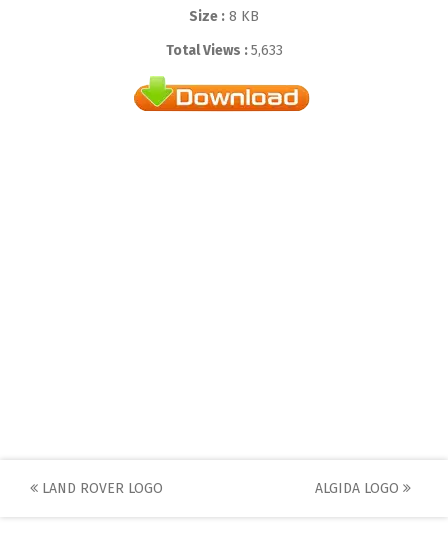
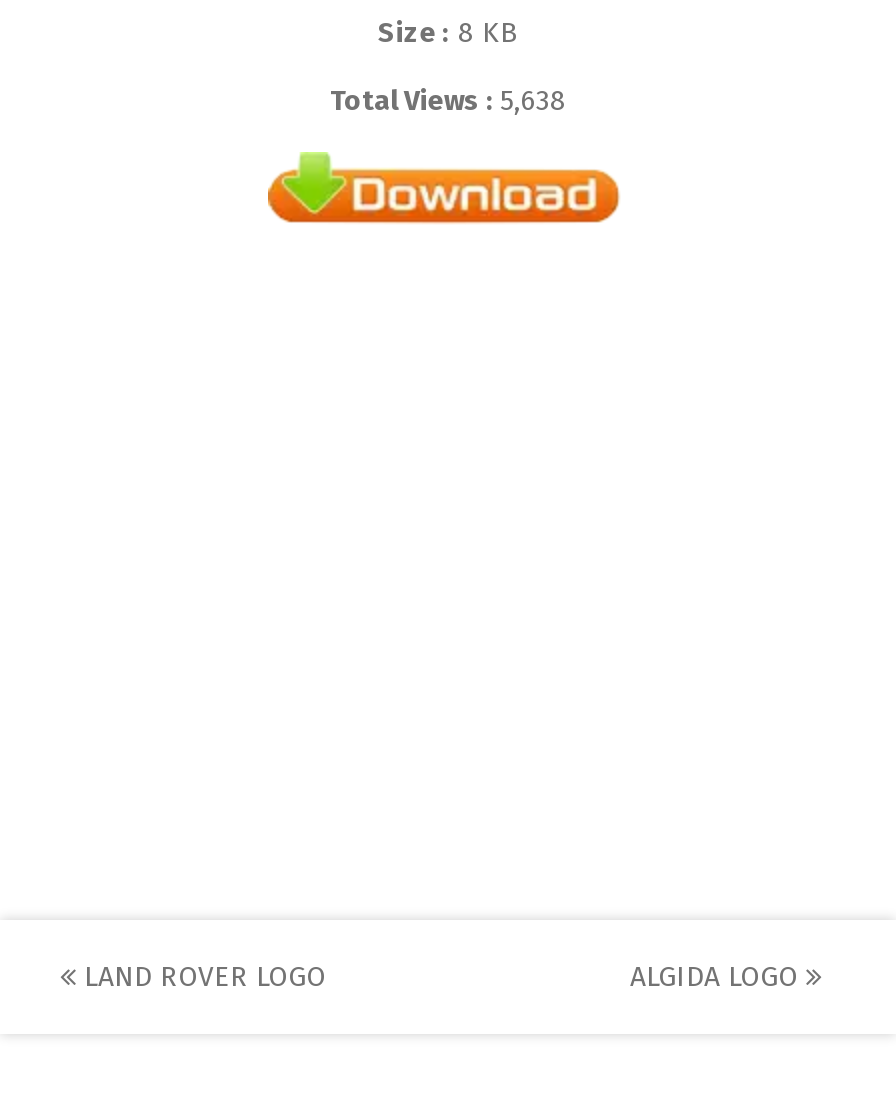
[165,42,282,59] Total Views : 5,633 -> [330,85,566,119] Total Views : 5,638

